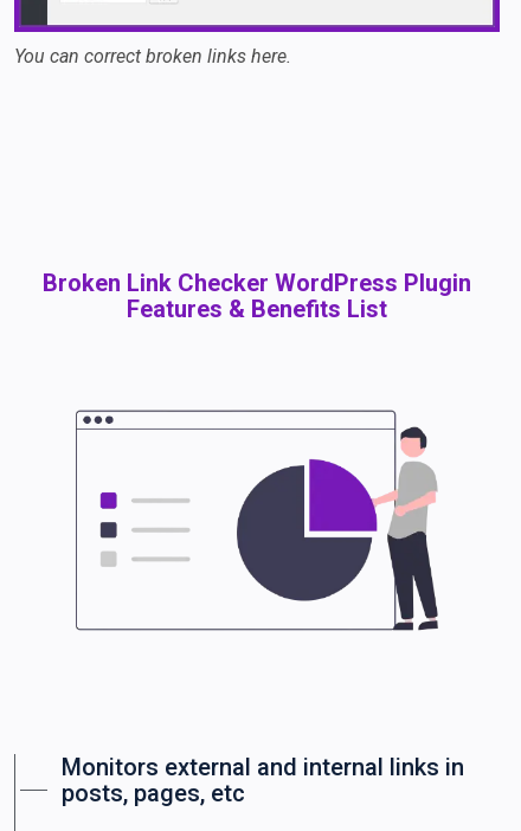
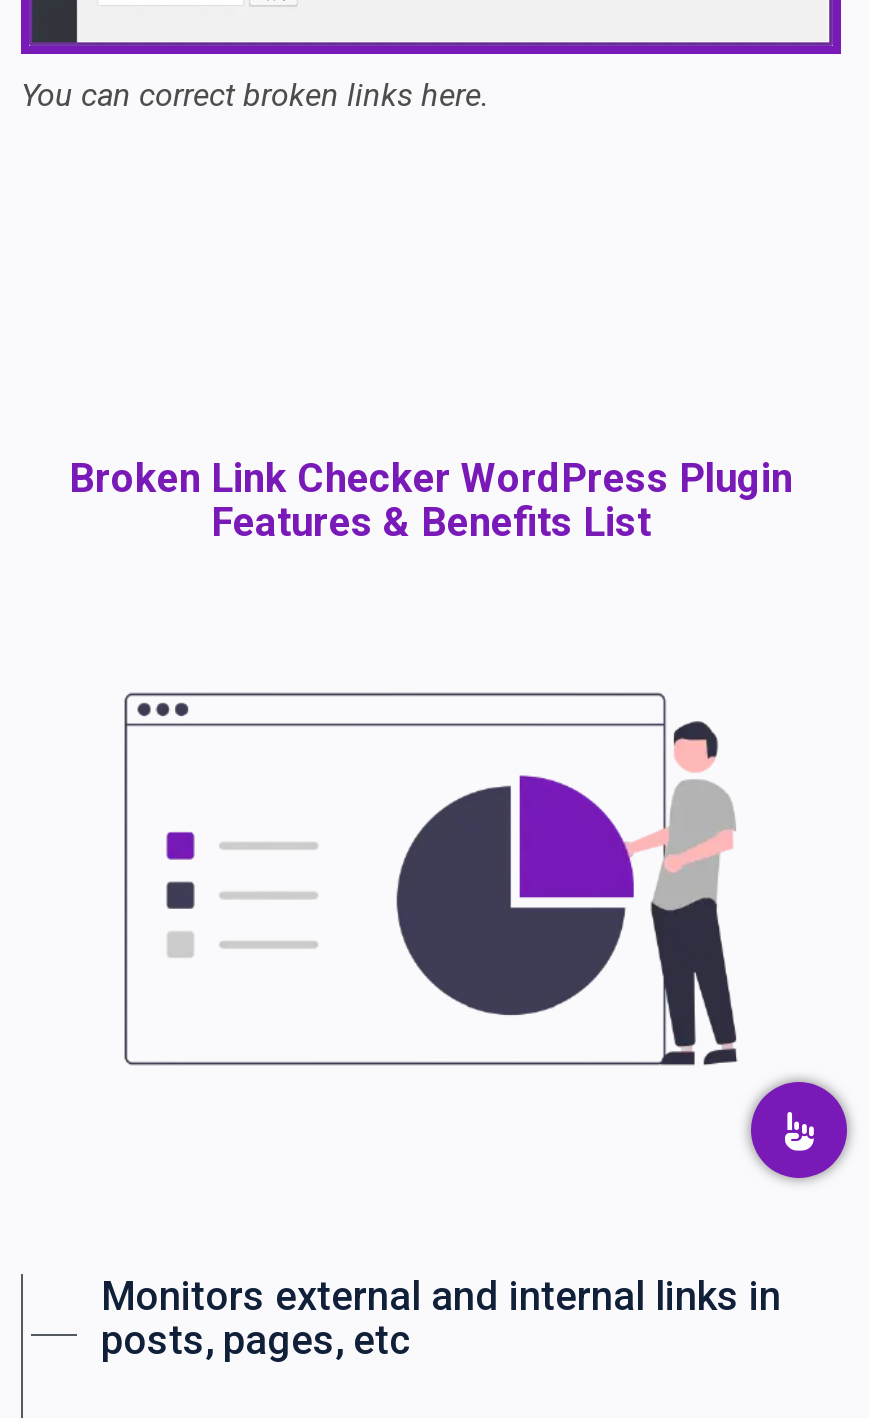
none -> [745,1076,853,1184] [image]

